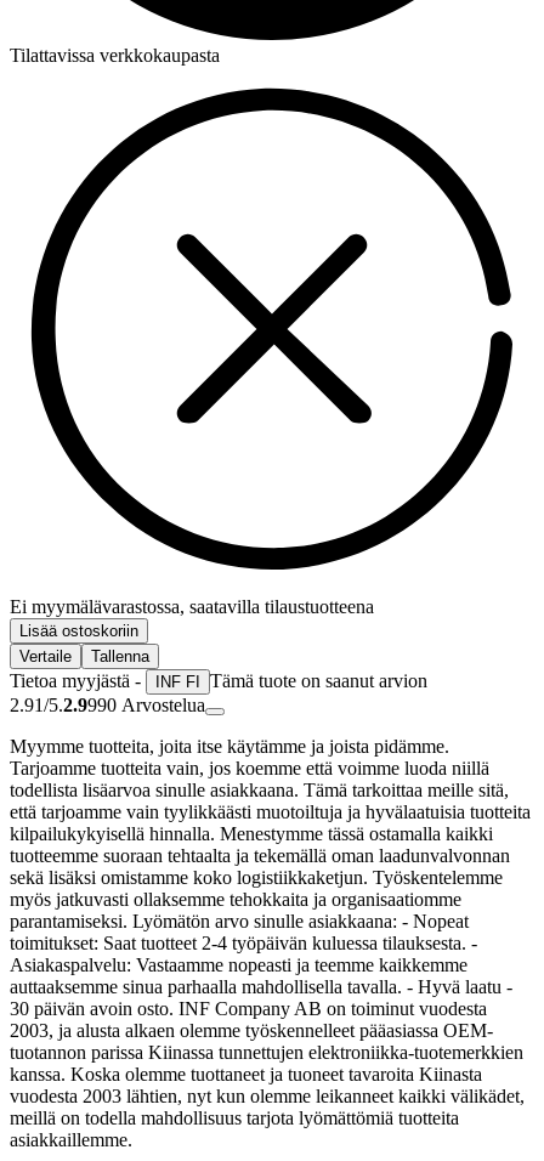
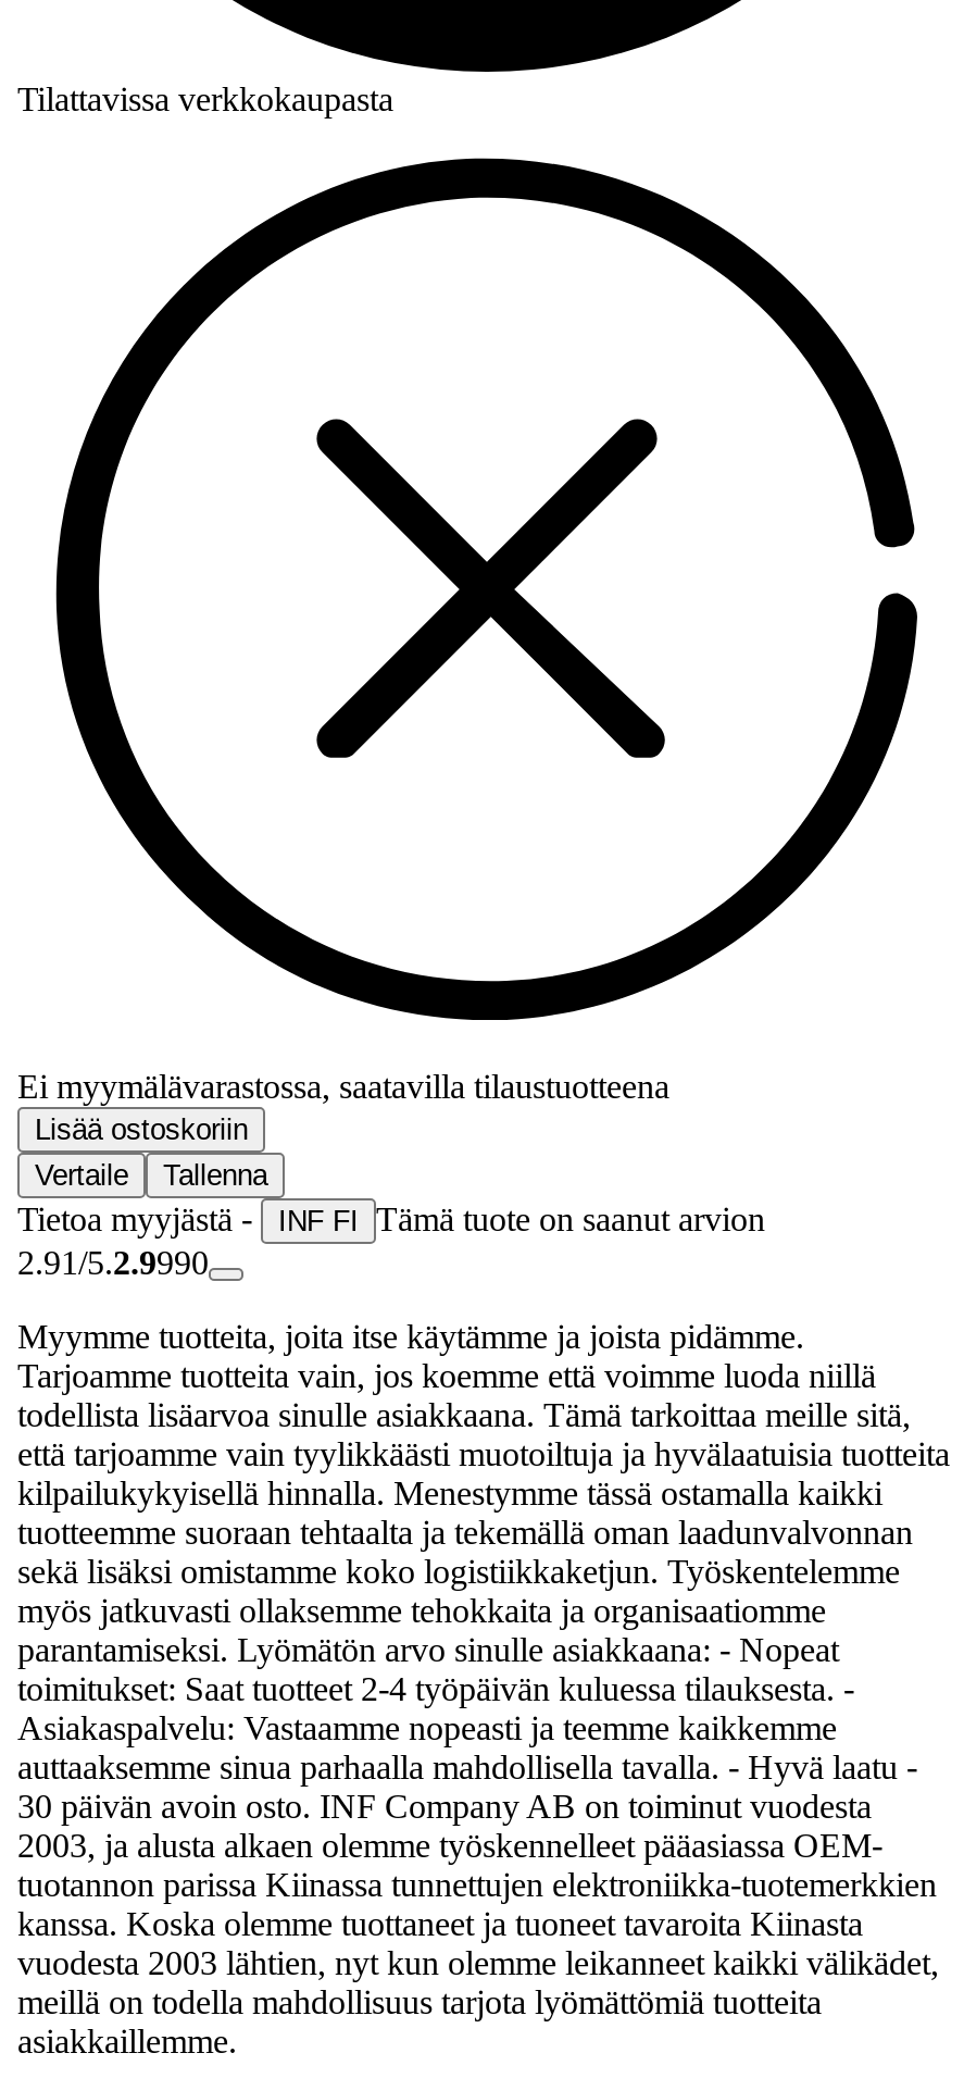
[10,695,205,716] 2.91/5.2.9990 Arvostelua -> [17,1244,209,1281] 2.91/5.2.9990

